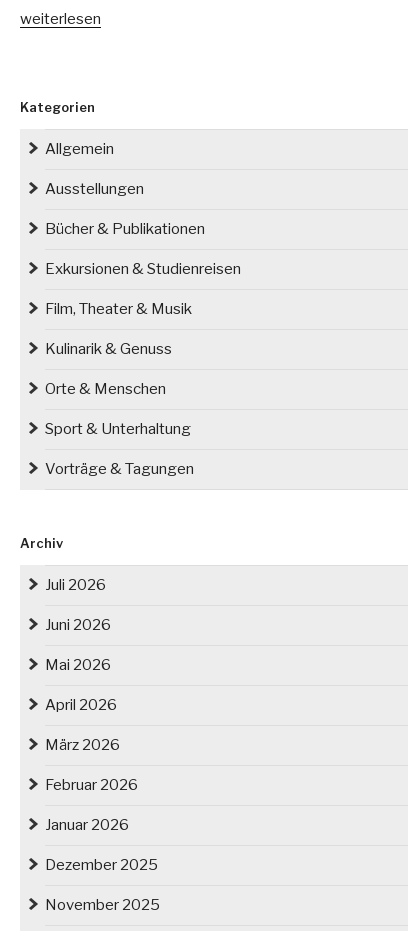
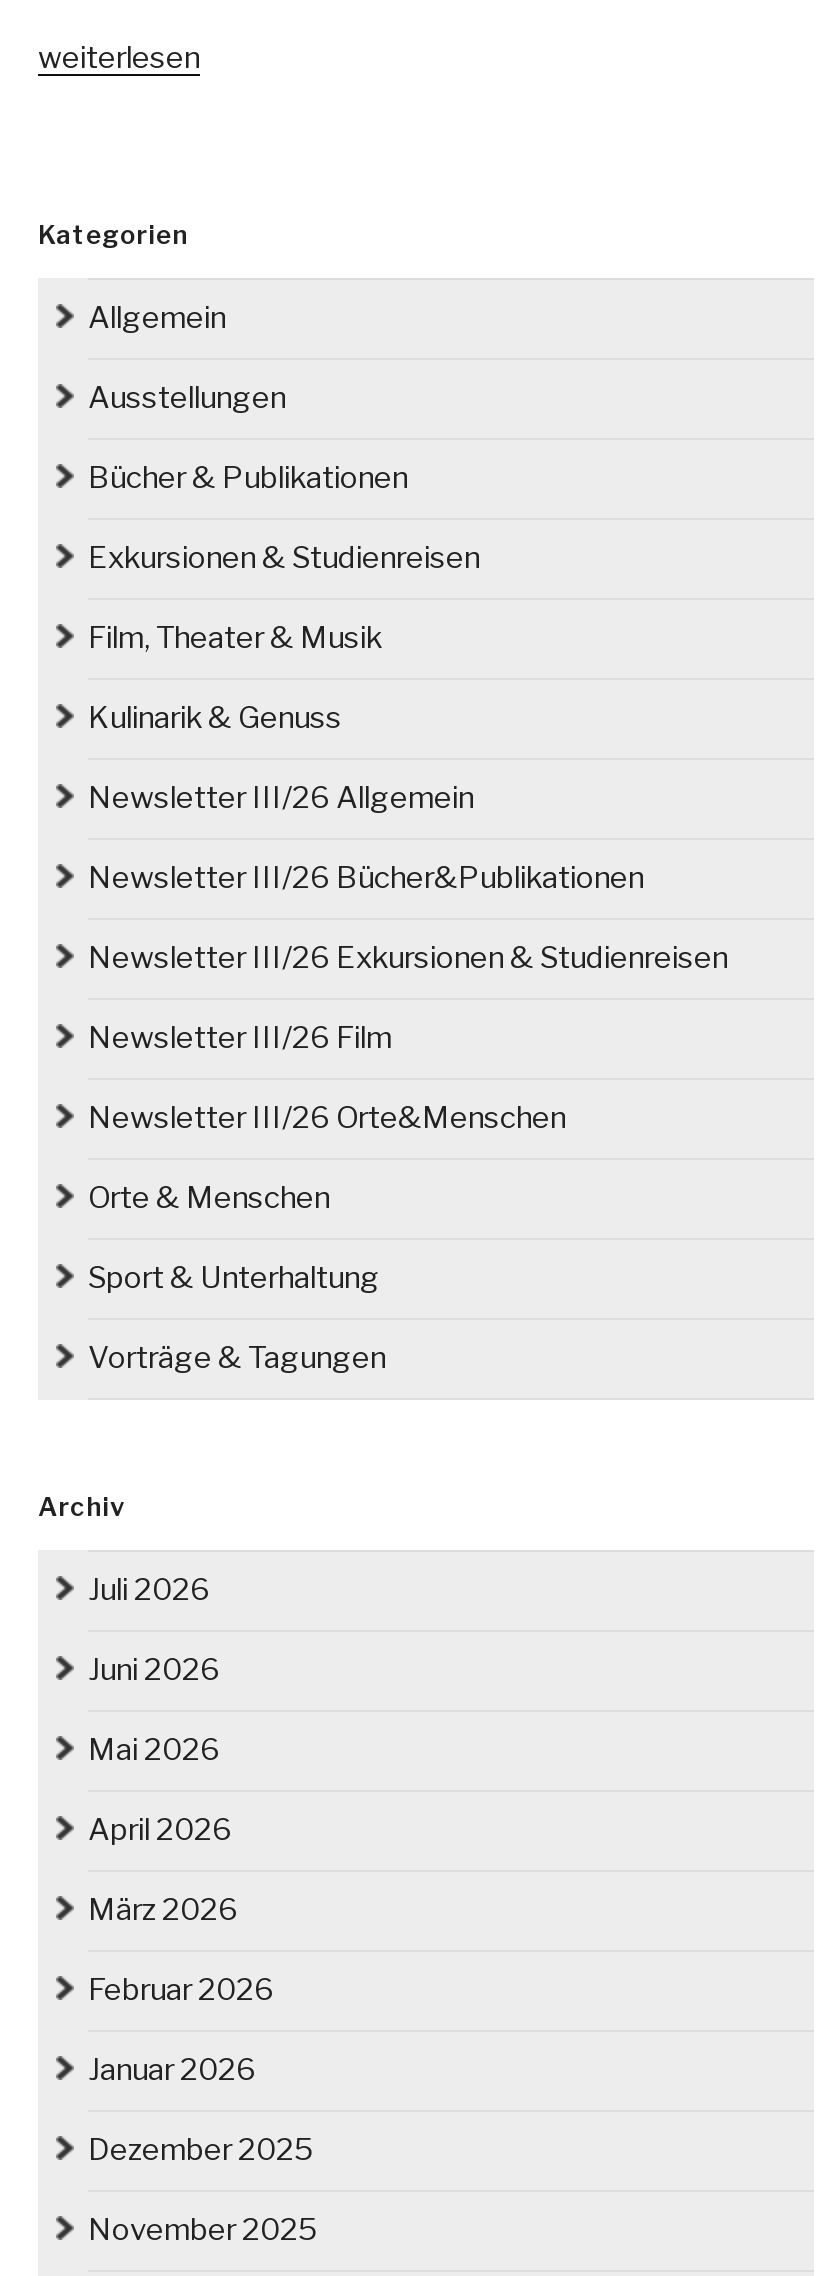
none -> [88,781,728,1137] Newsletter III/26 Allgemein | Newsletter III/26 Bücher&Publikationen | Newsletter III/26 Exkursionen & Studienreisen | Newsletter III/26 Film | Newsletter III/26 Orte&Menschen

